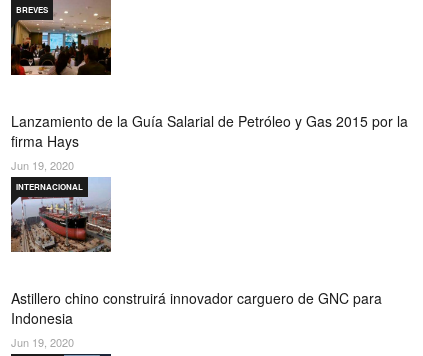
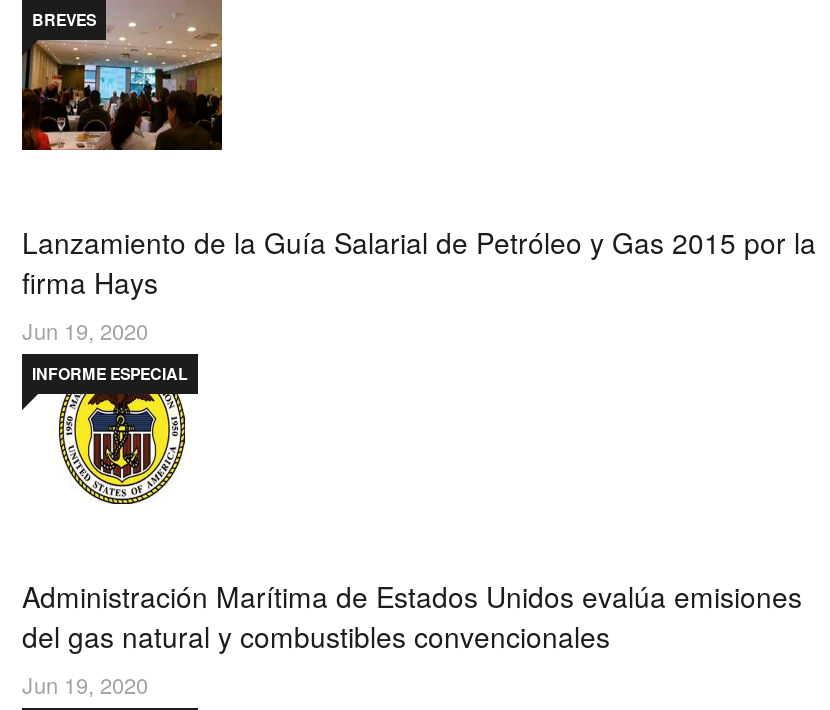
[10,177,112,253] [image] | INTERNACIONAL -> [22,356,222,504] [image] | INFORME ESPECIAL
[11,288,382,328] Astillero chino construirá innovador carguero de GNC para | Indonesia -> [22,577,802,657] Administración Marítima de Estados Unidos evalúa emisiones | del gas natural y combustibles convencionales

